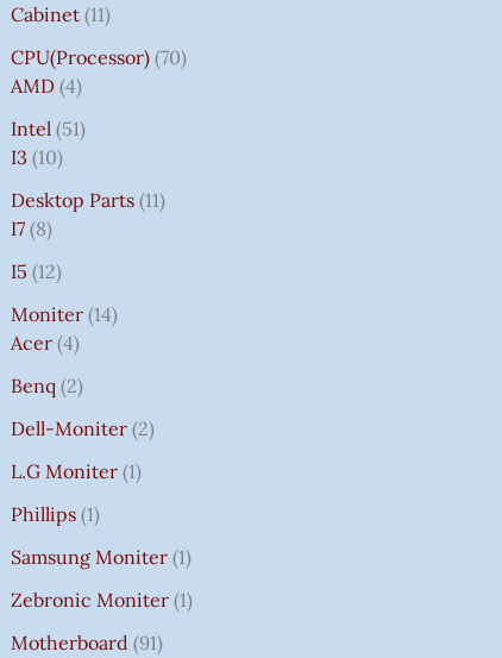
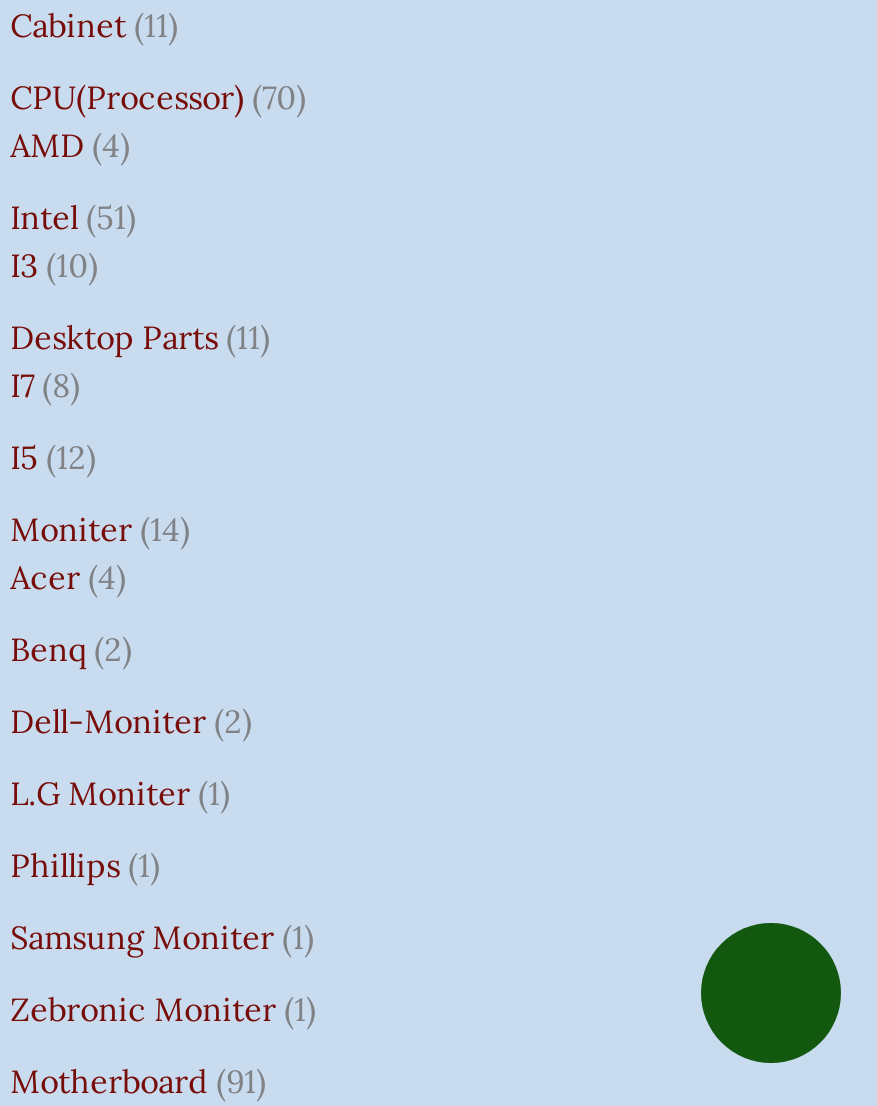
none -> [699,920,843,1066] [image]

